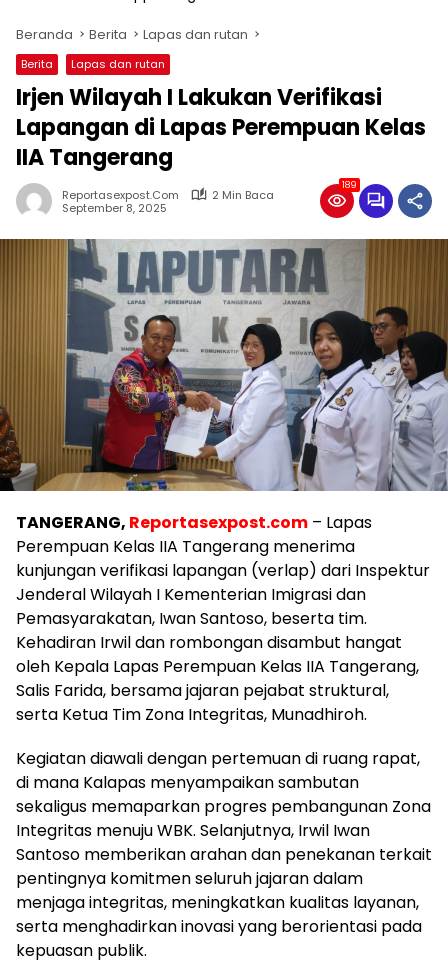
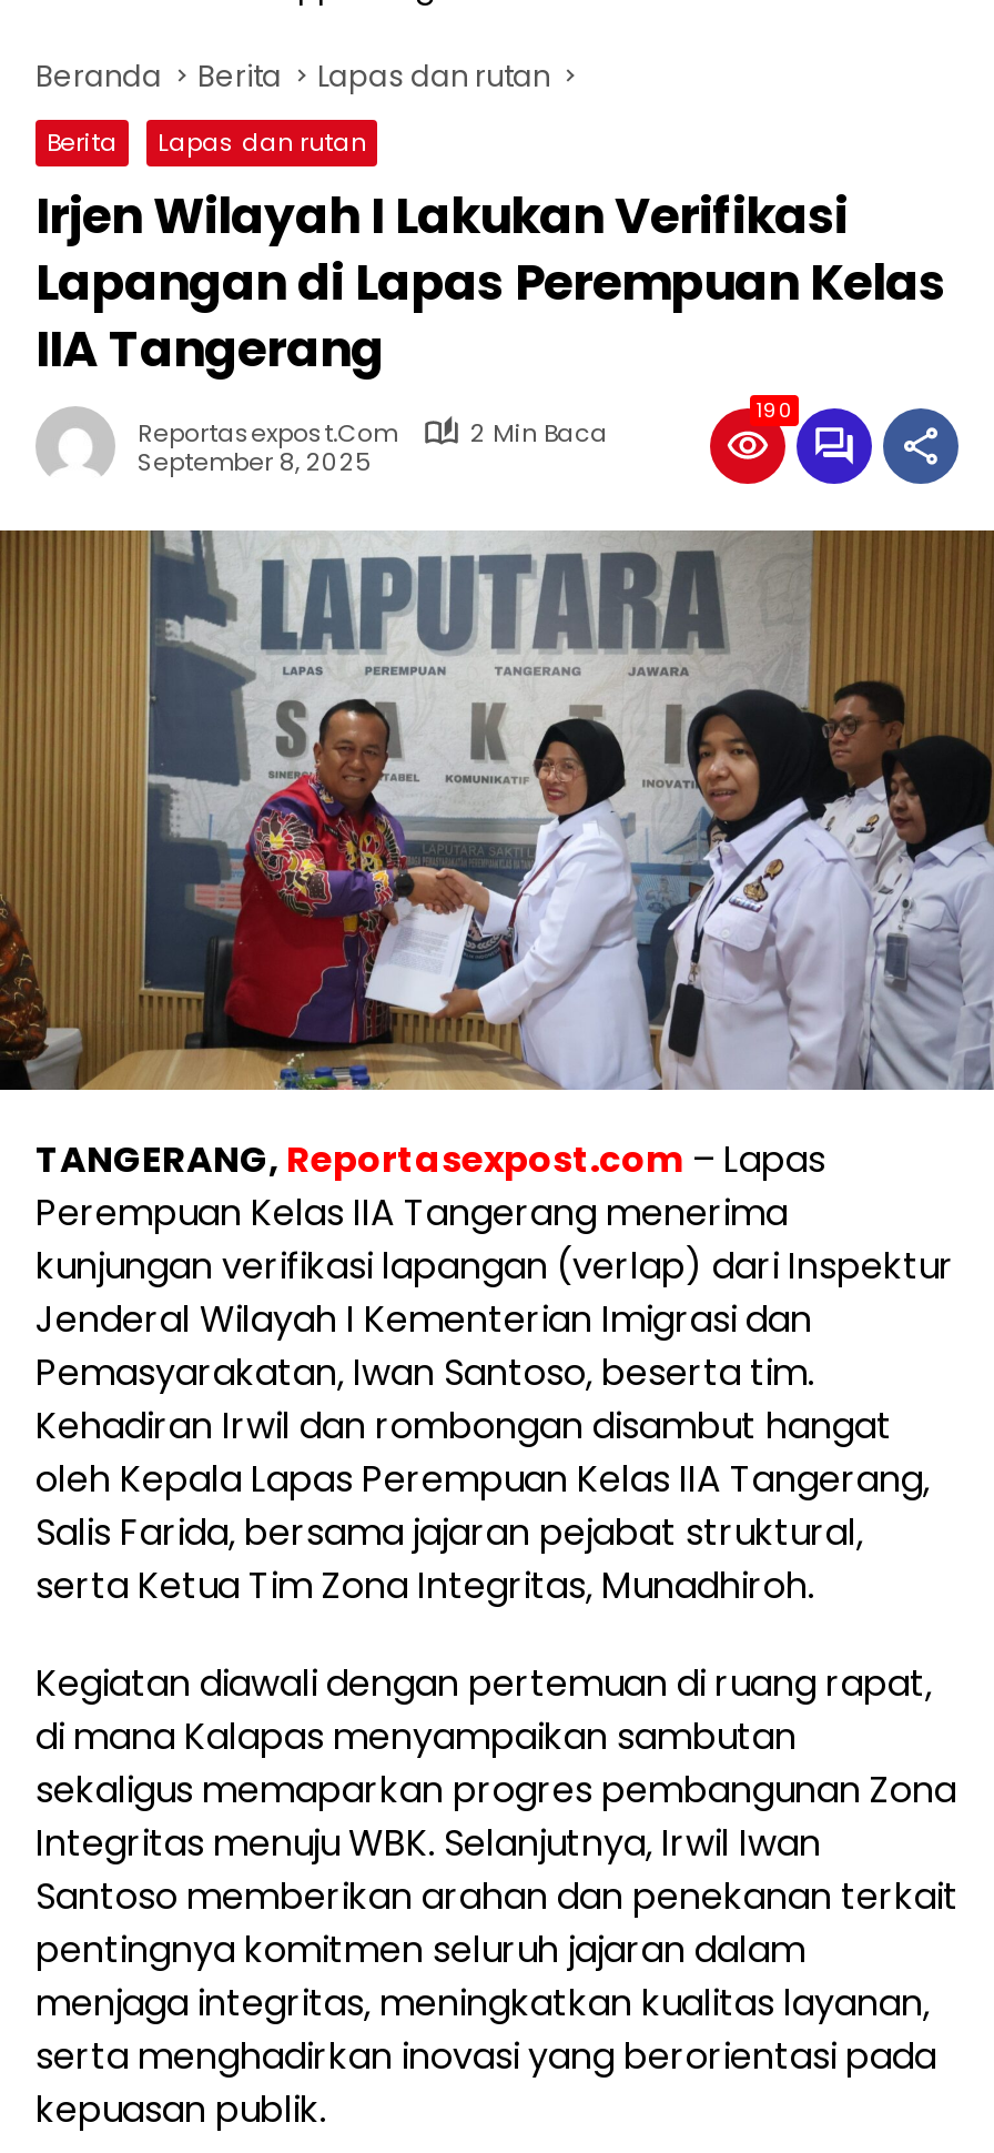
[342,179,357,191] 189 -> [757,397,792,423] 190

